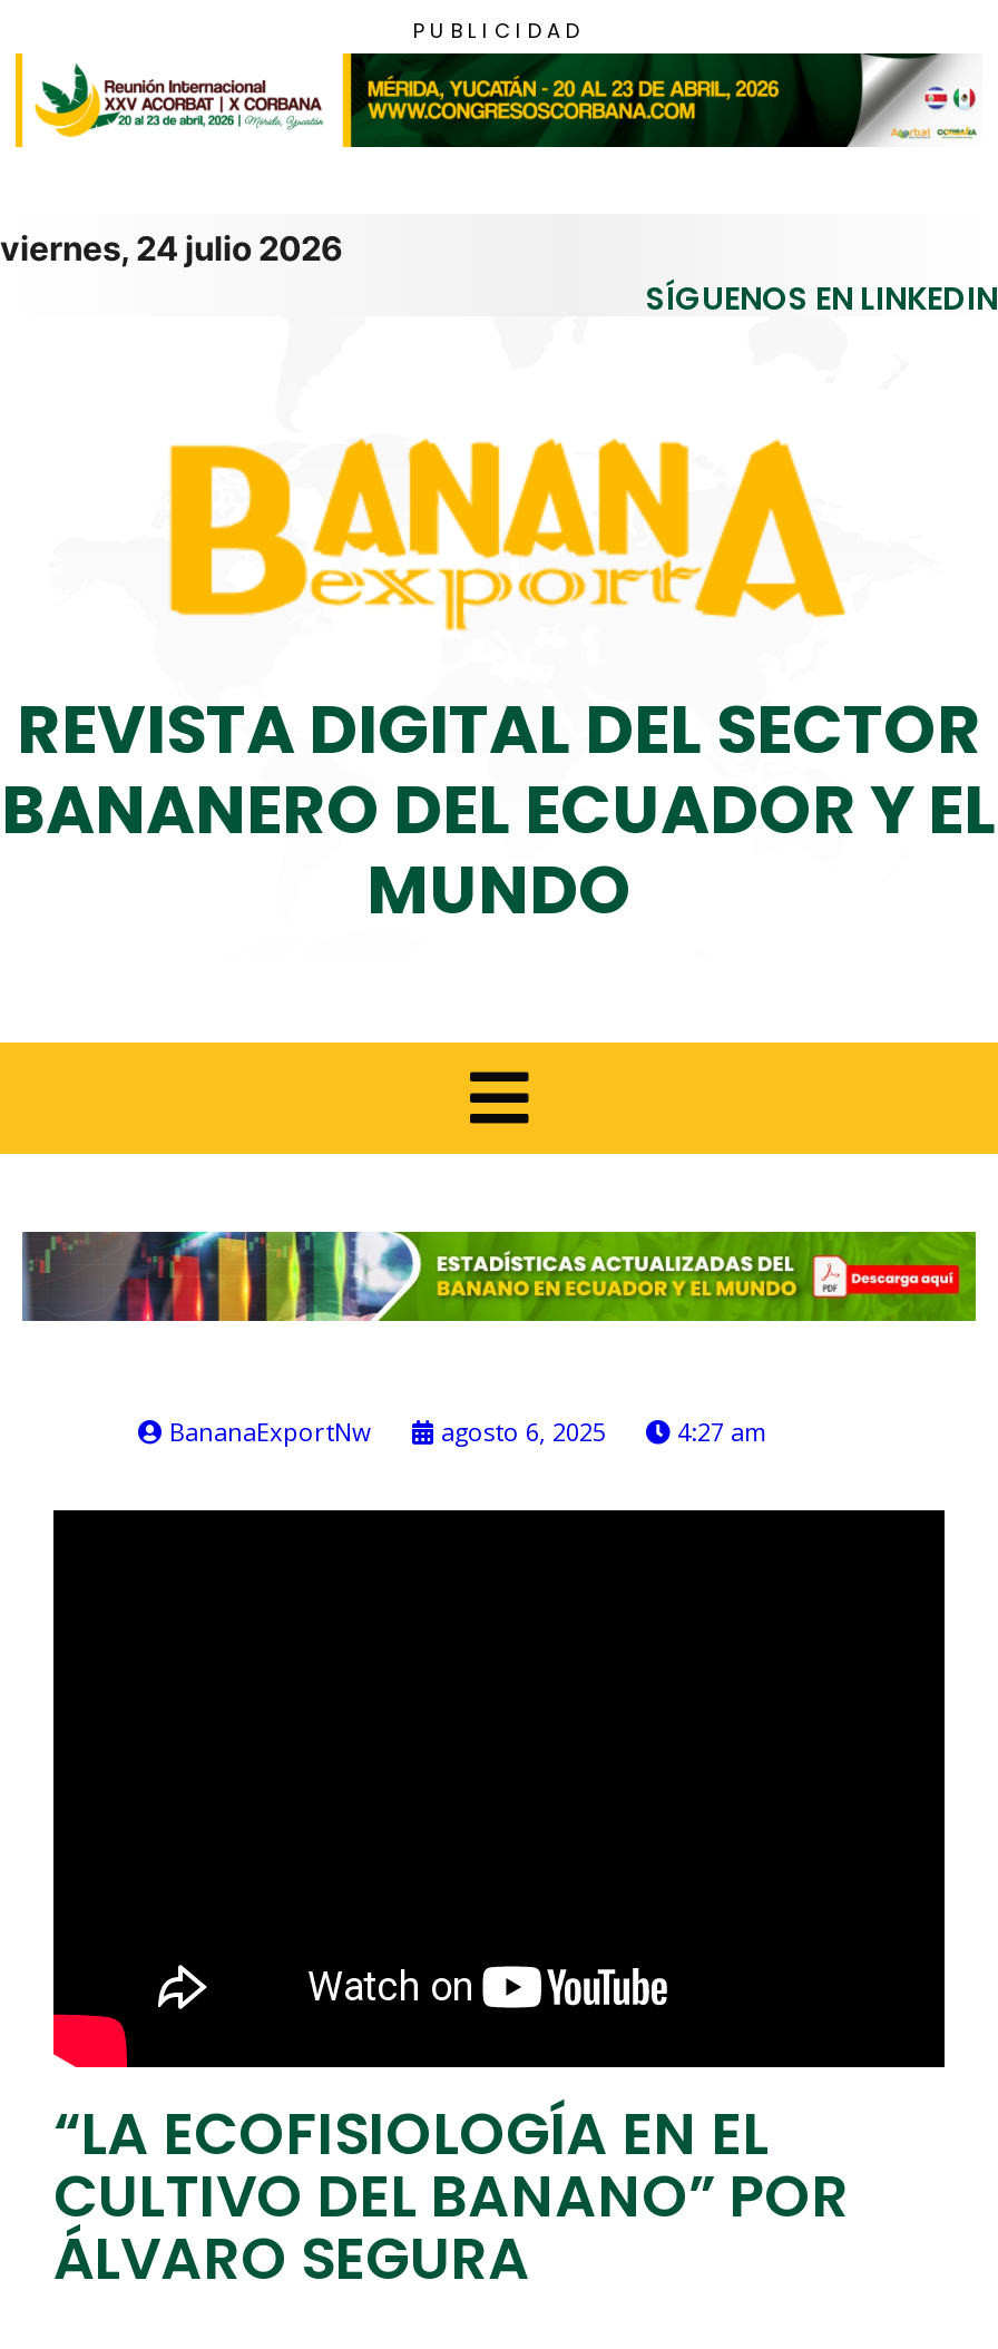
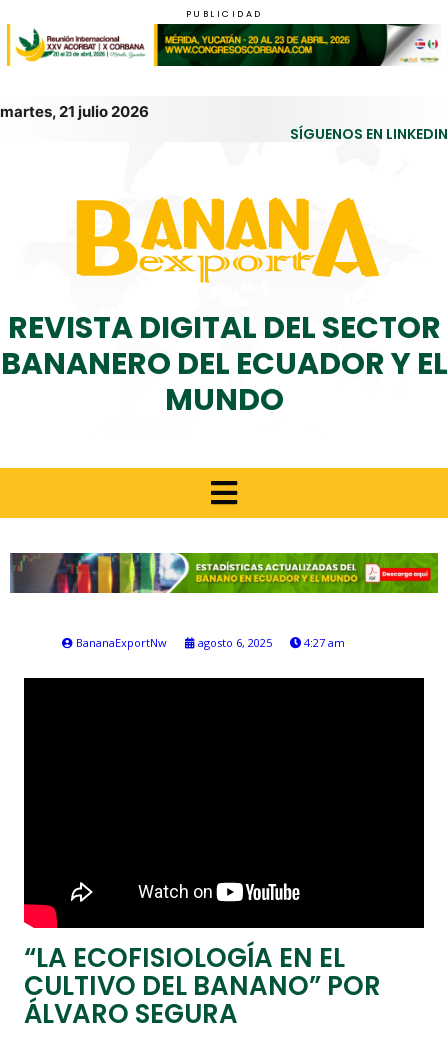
[0,226,343,268] viernes, 24 julio 2026 -> [0,101,149,120] martes, 21 julio 2026

